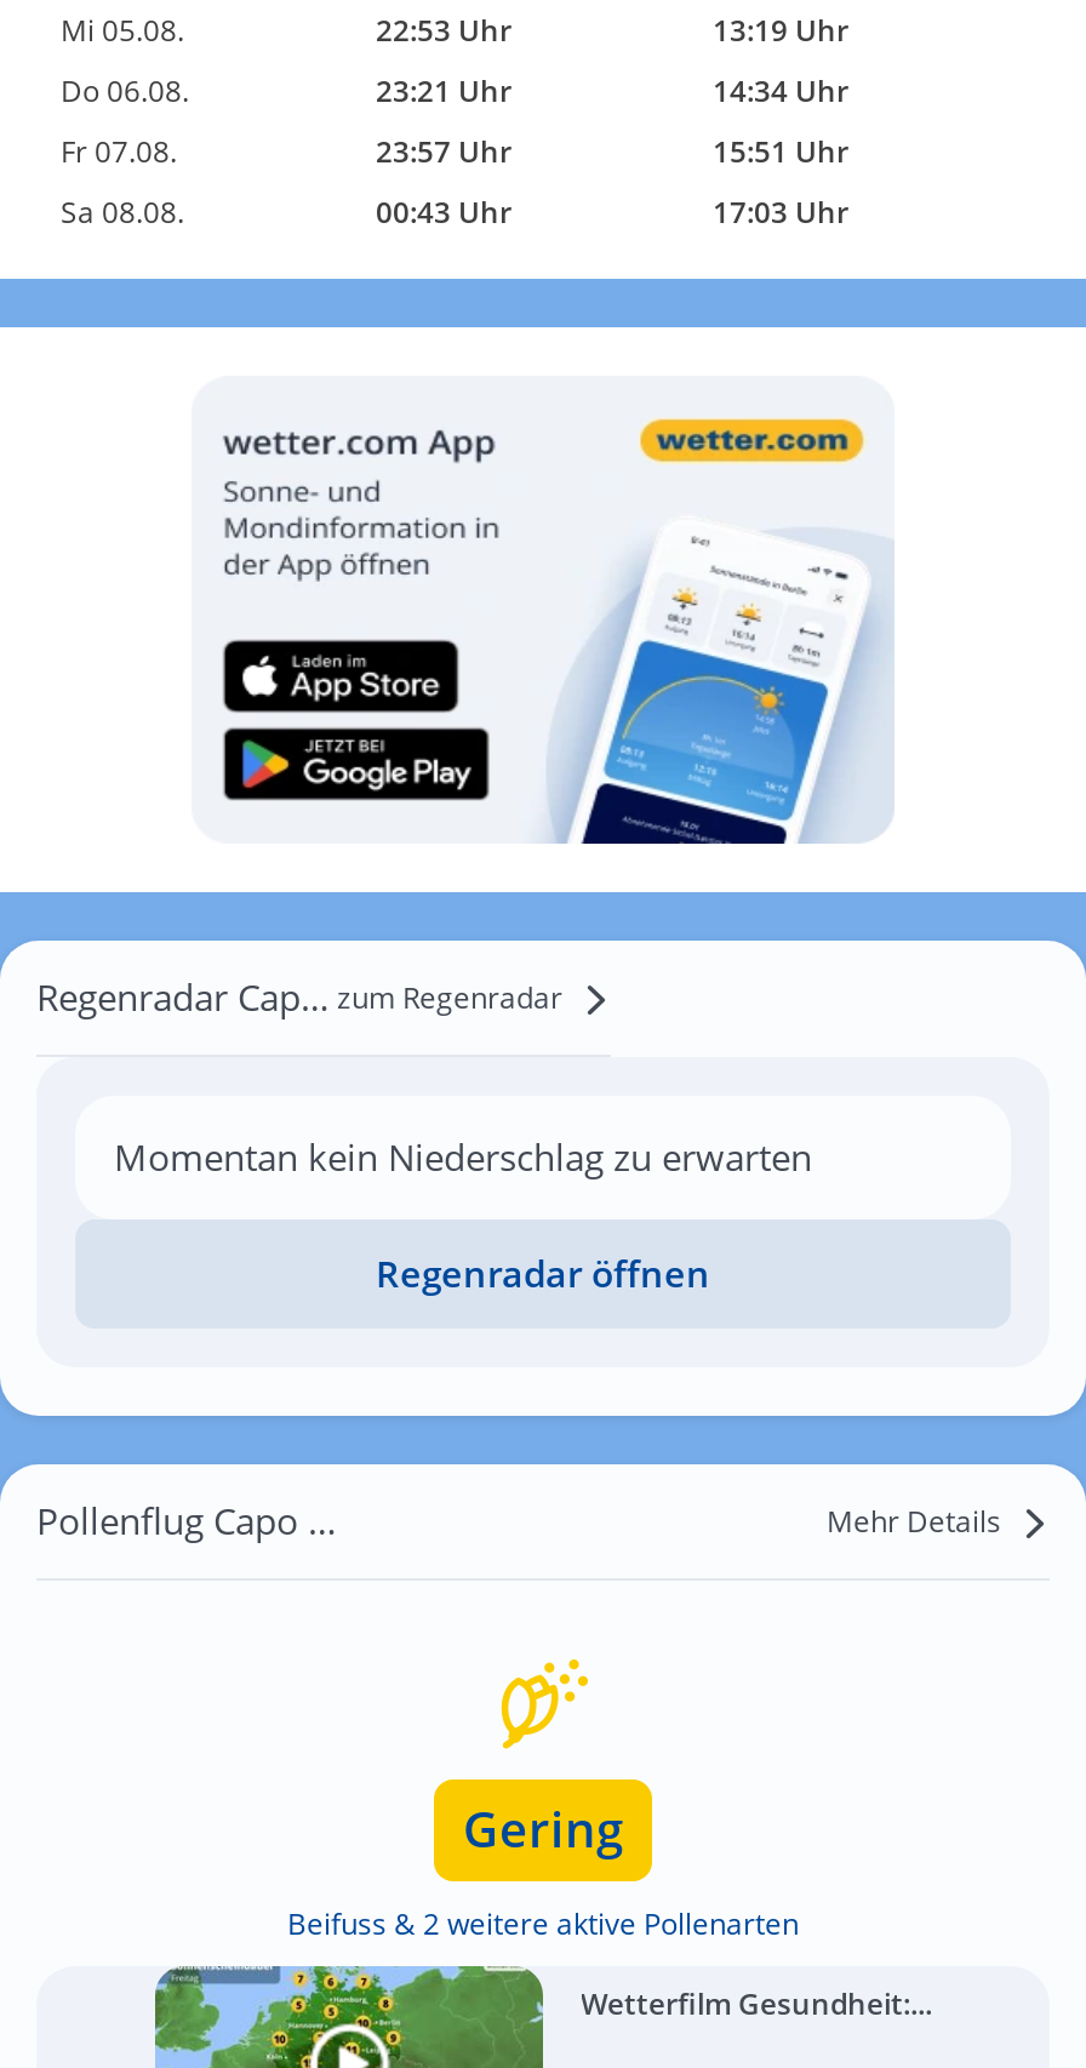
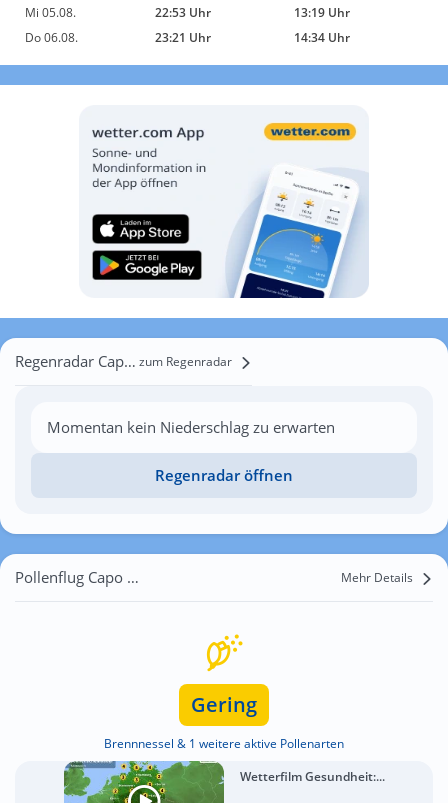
[61,131,848,233] Fr 07.08. | 23:57 Uhr | 15:51 Uhr | Sa 08.08. | 00:43 Uhr | 17:03 Uhr -> none
[287,1903,799,1944] Beifuss & 2 weitere aktive Pollenarten -> [104,735,344,752] Brennnessel & 1 weitere aktive Pollenarten

